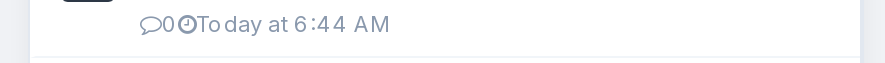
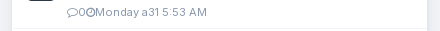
[162,10,390,38] 0 Today at 6:44 AM -> [78,5,207,19] 0 Monday a31 5:53 AM

